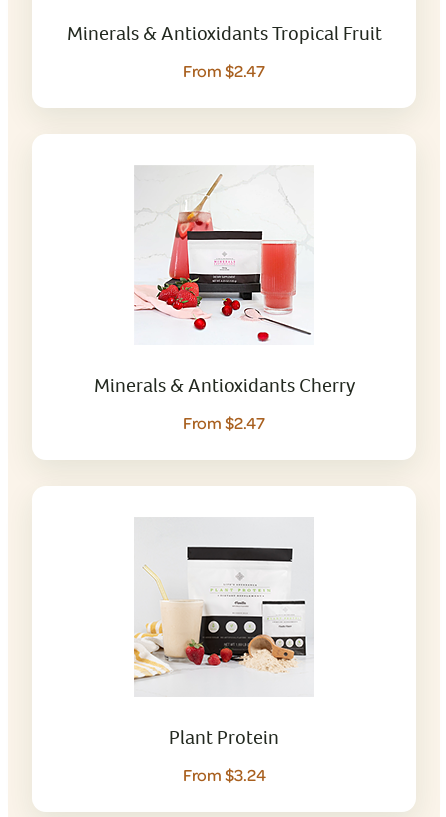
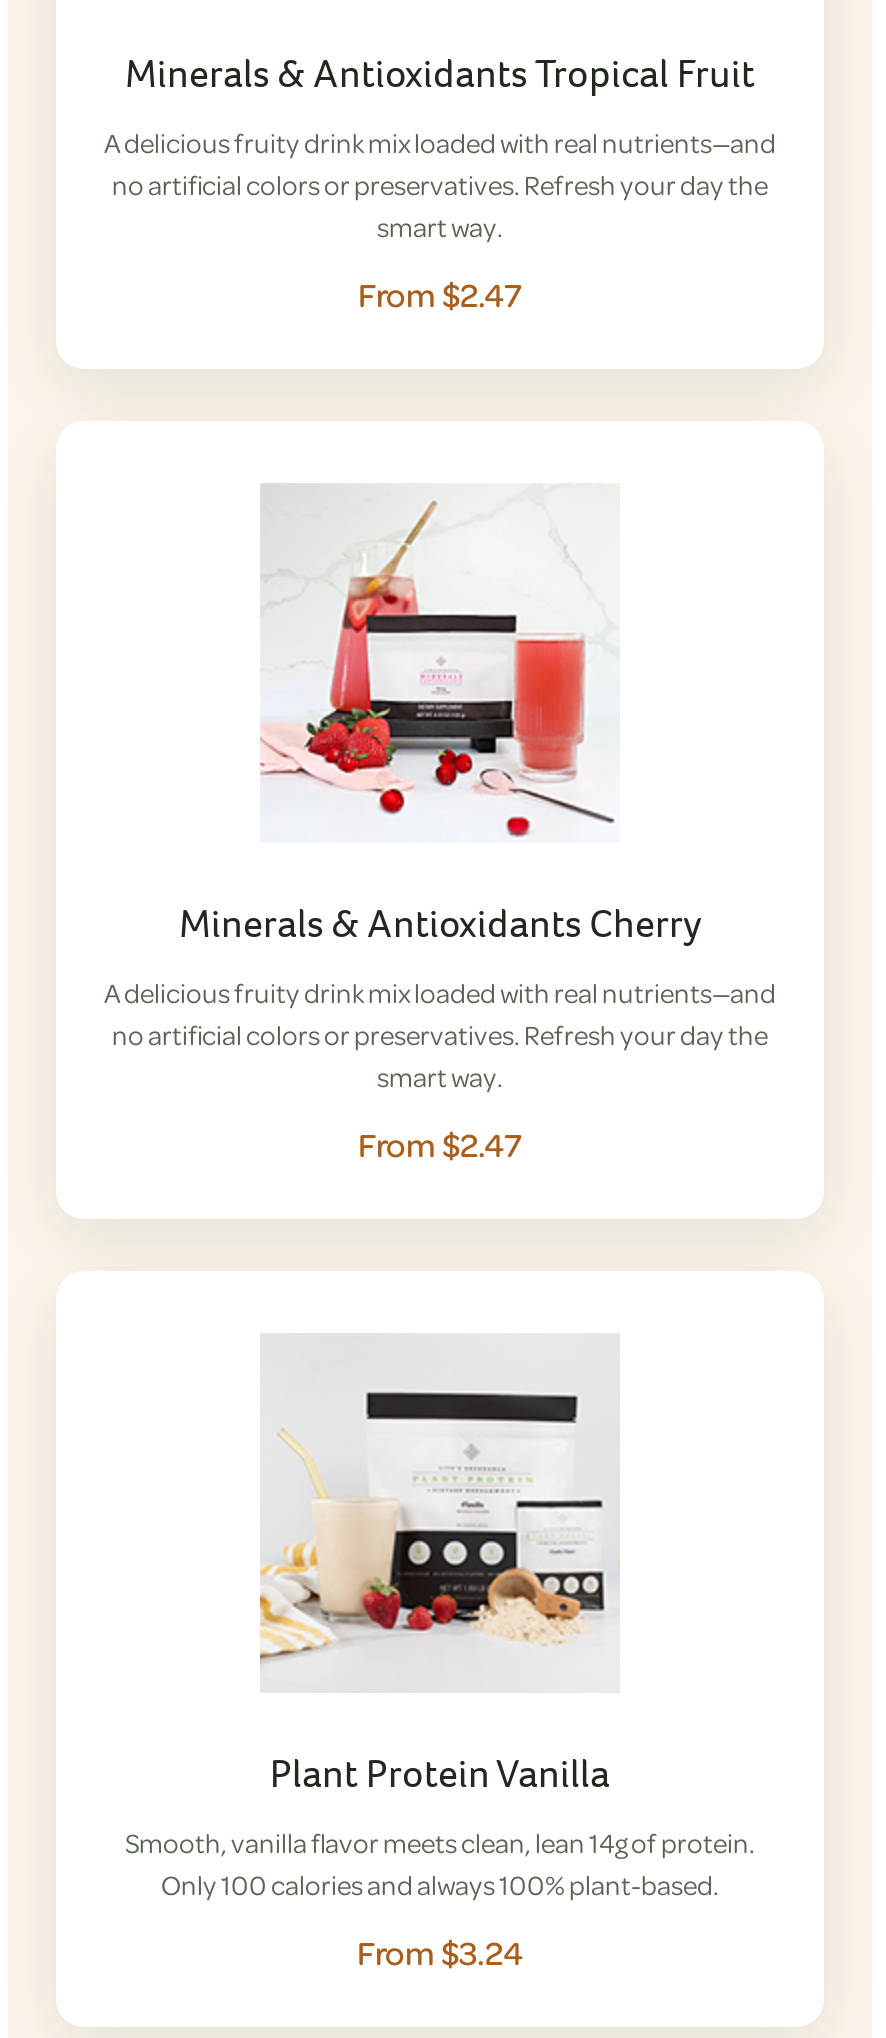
none -> [104,123,776,245] A delicious fruity drink mix loaded with real nutrients—and | no artificial colors or preservatives. Refresh your day the | smart way.
none -> [104,973,776,1095] A delicious fruity drink mix loaded with real nutrients—and | no artificial colors or preservatives. Refresh your day the | smart way.
[169,724,279,751] Plant Protein -> [125,1747,755,1903] Plant Protein Vanilla | Smooth, vanilla flavor meets clean, lean 14g of protein. | Only 100 calories and always 100% plant-based.

